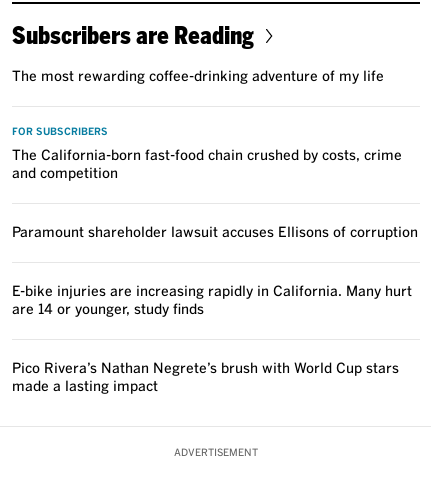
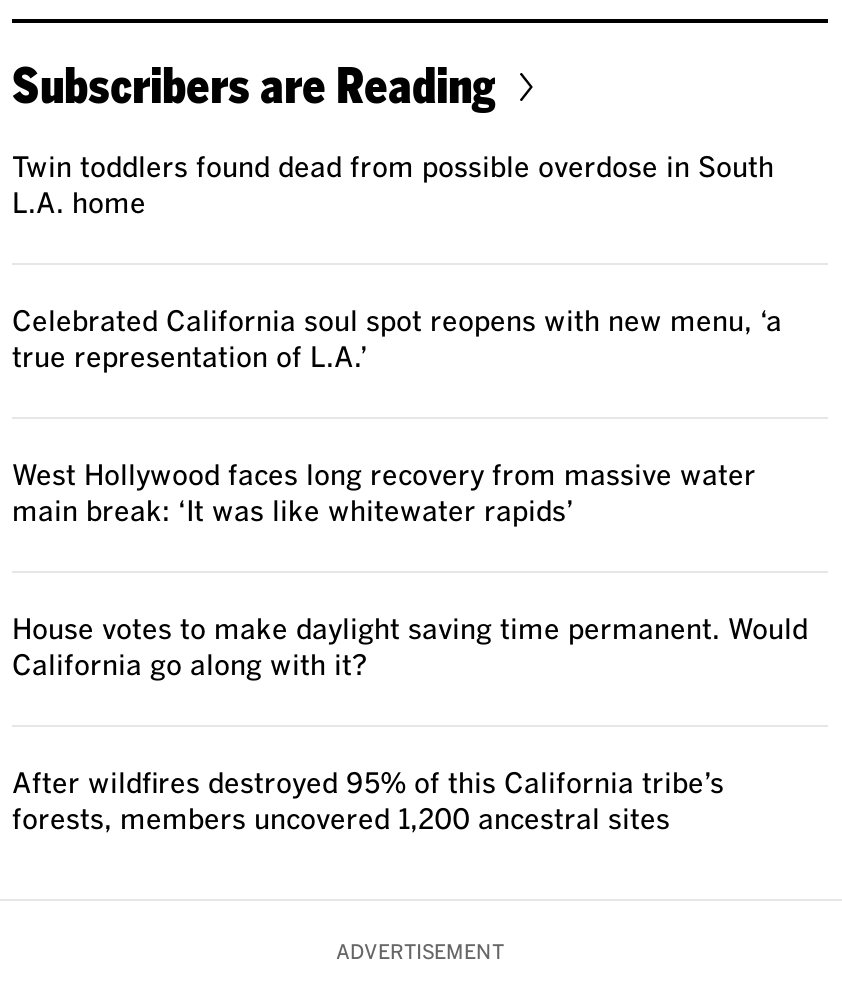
[12,70,384,84] The most rewarding coffee-drinking adventure of my life -> [12,155,774,219] Twin toddlers found dead from possible overdose in South | L.A. home
[12,127,402,181] FOR SUBSCRIBERS | The California-born fast-food chain crushed by costs, crime | and competition -> [12,309,782,373] Celebrated California soul spot reopens with new menu, ‘a | true representation of L.A.’
[12,226,418,240] Paramount shareholder lawsuit accuses Ellisons of corruption -> [12,463,756,527] West Hollywood faces long recovery from massive water | main break: ‘It was like whitewater rapids’
[12,285,412,317] E-bike injuries are increasing rapidly in California. Many hurt | are 14 or younger, study finds -> [12,617,808,681] House votes to make daylight saving time permanent. Would | California go along with it?
[12,362,399,394] Pico Rivera’s Nathan Negrete’s brush with World Cup stars | made a lasting impact -> [12,771,724,835] After wildfires destroyed 95% of this California tribe’s | forests, members uncovered 1,200 ancestral sites

